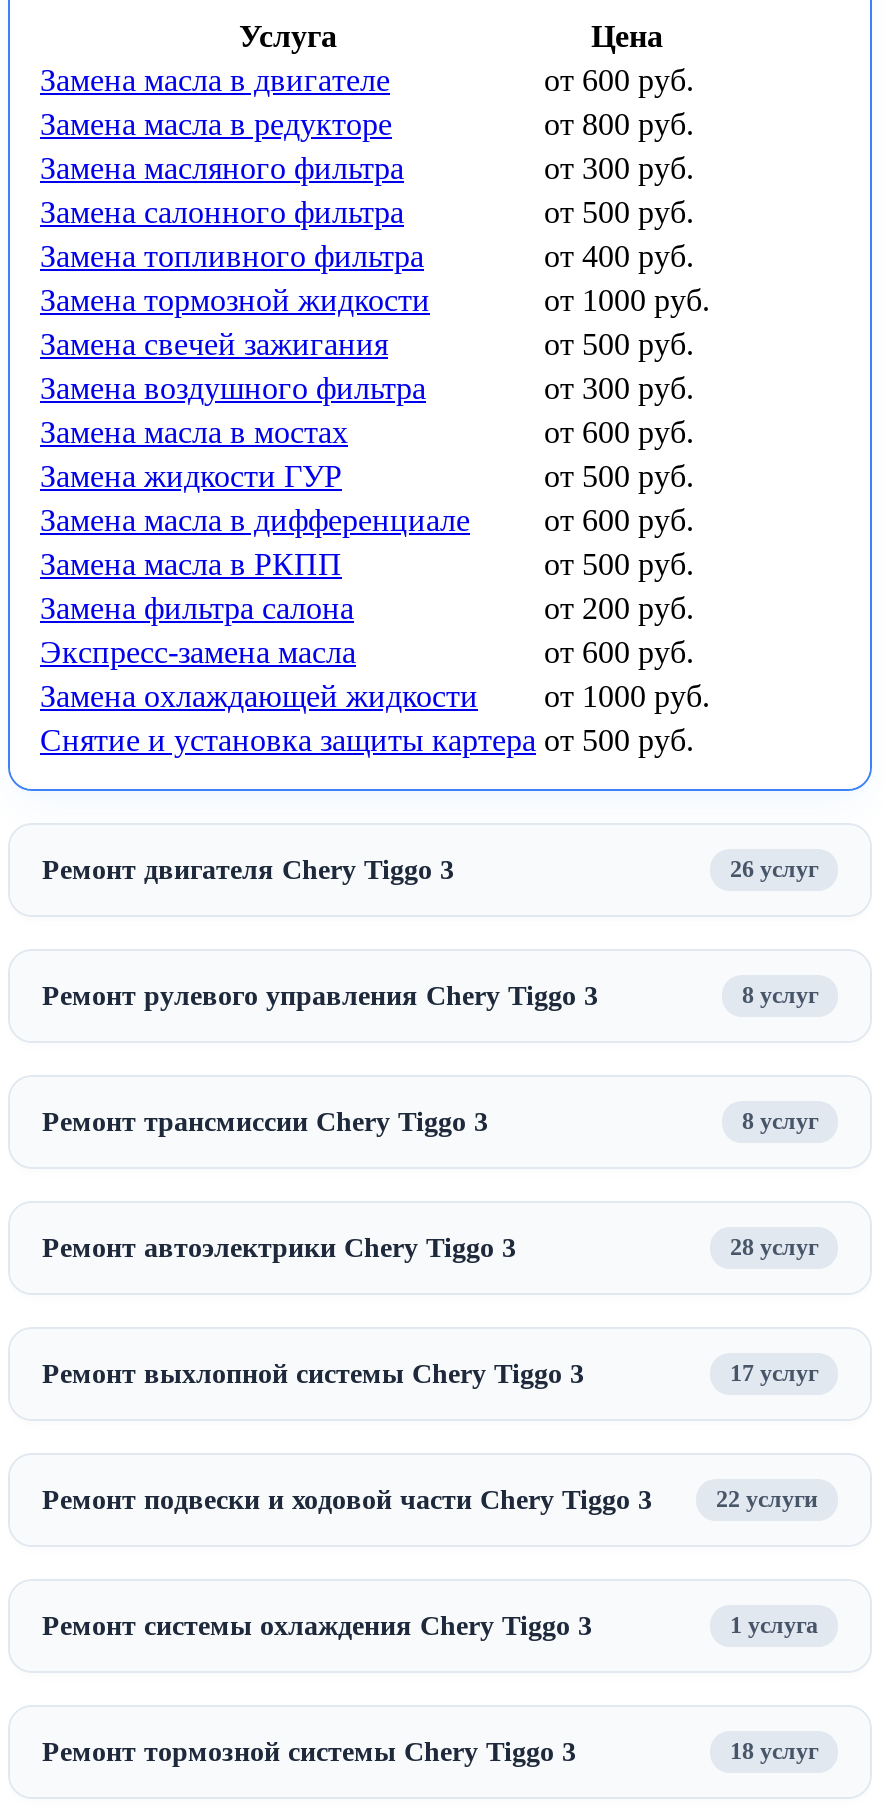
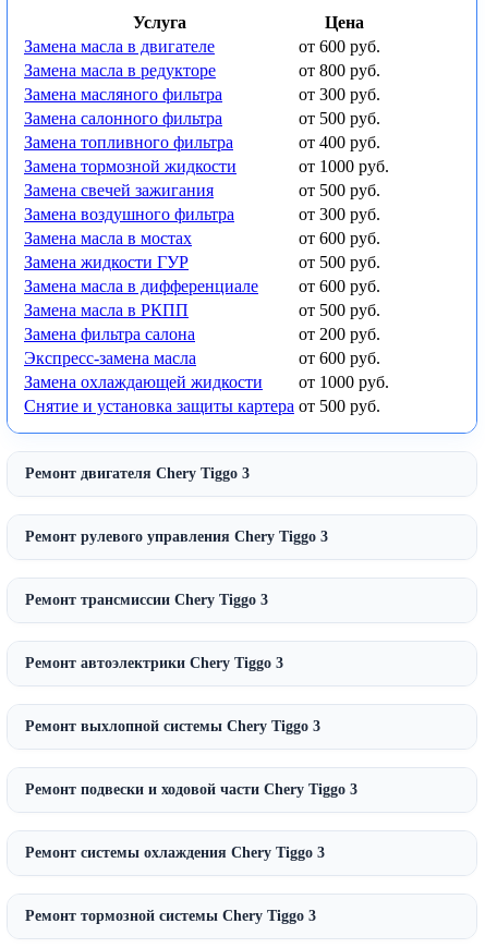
[730,855,818,883] 26 услуг -> none
[742,981,818,1009] 8 услуг -> none
[742,1107,818,1135] 8 услуг -> none
[730,1233,818,1261] 28 услуг -> none
[730,1359,818,1387] 17 услуг -> none
[716,1485,818,1513] 22 услуги -> none
[730,1611,818,1639] 1 услуга -> none
[730,1737,818,1765] 18 услуг -> none

